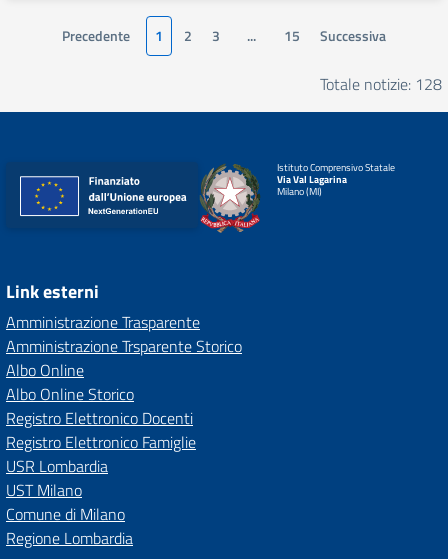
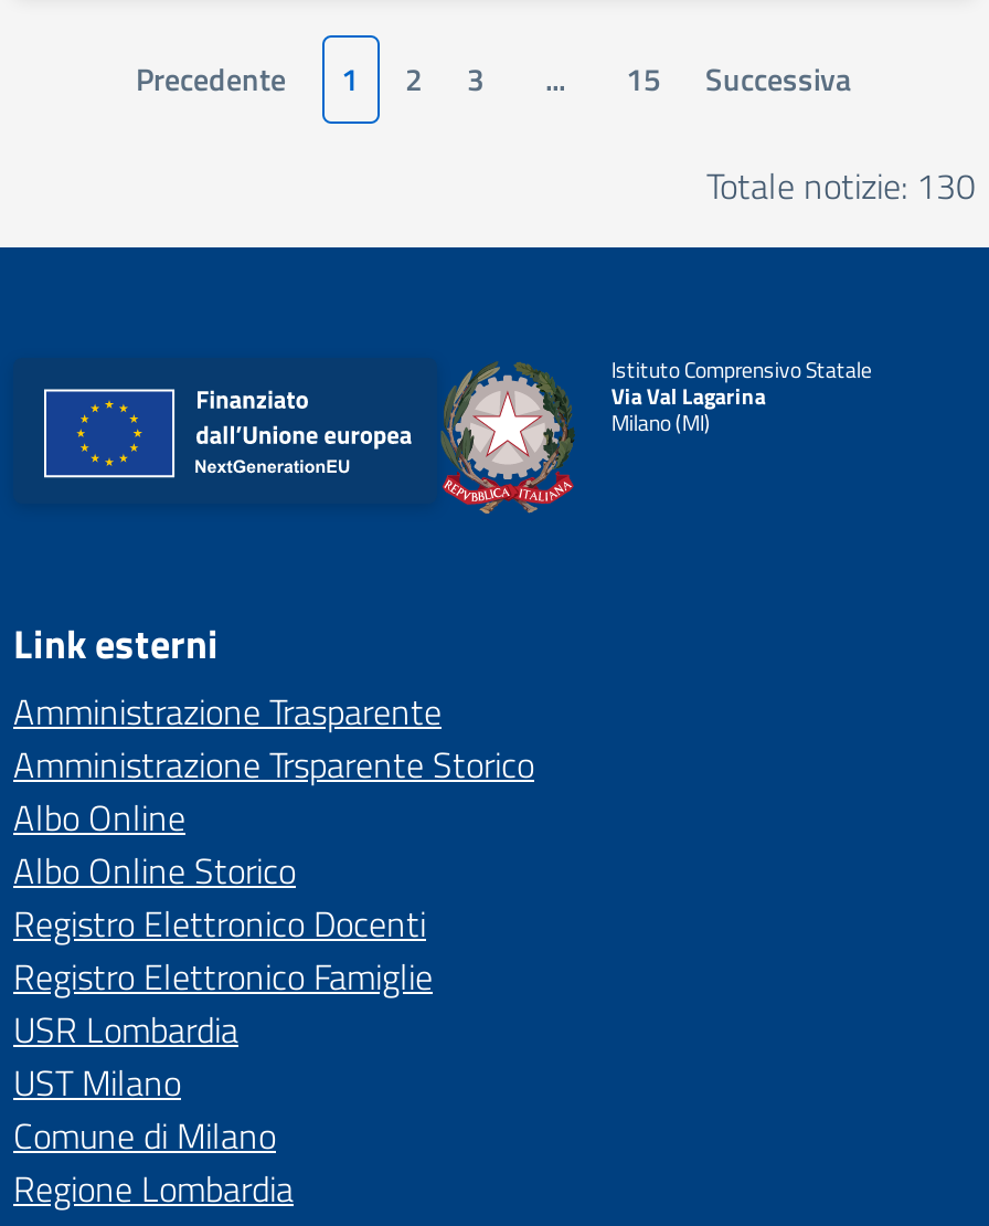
[320,72,442,96] Totale notizie: 128 -> [706,159,976,212] Totale notizie: 130

